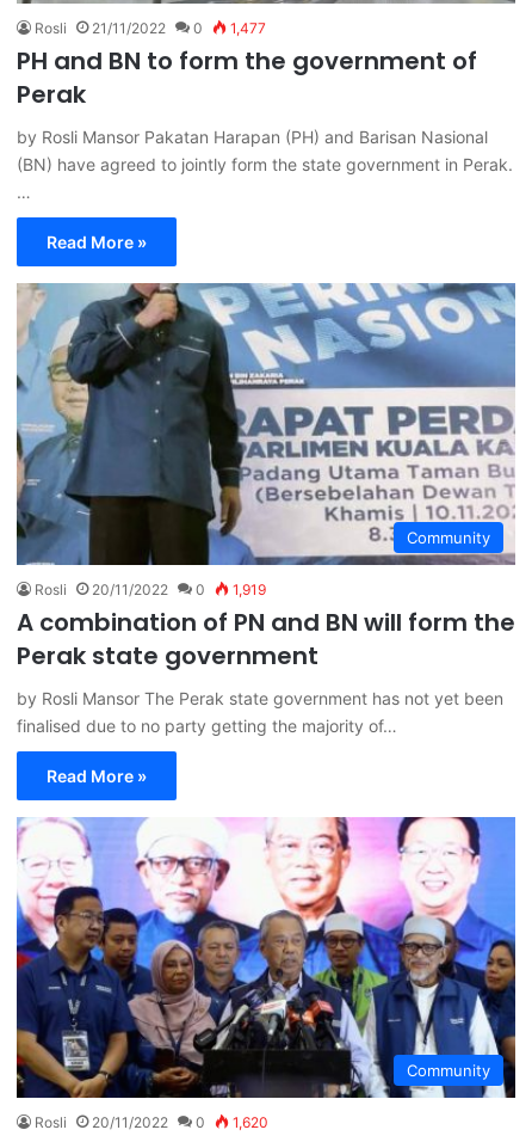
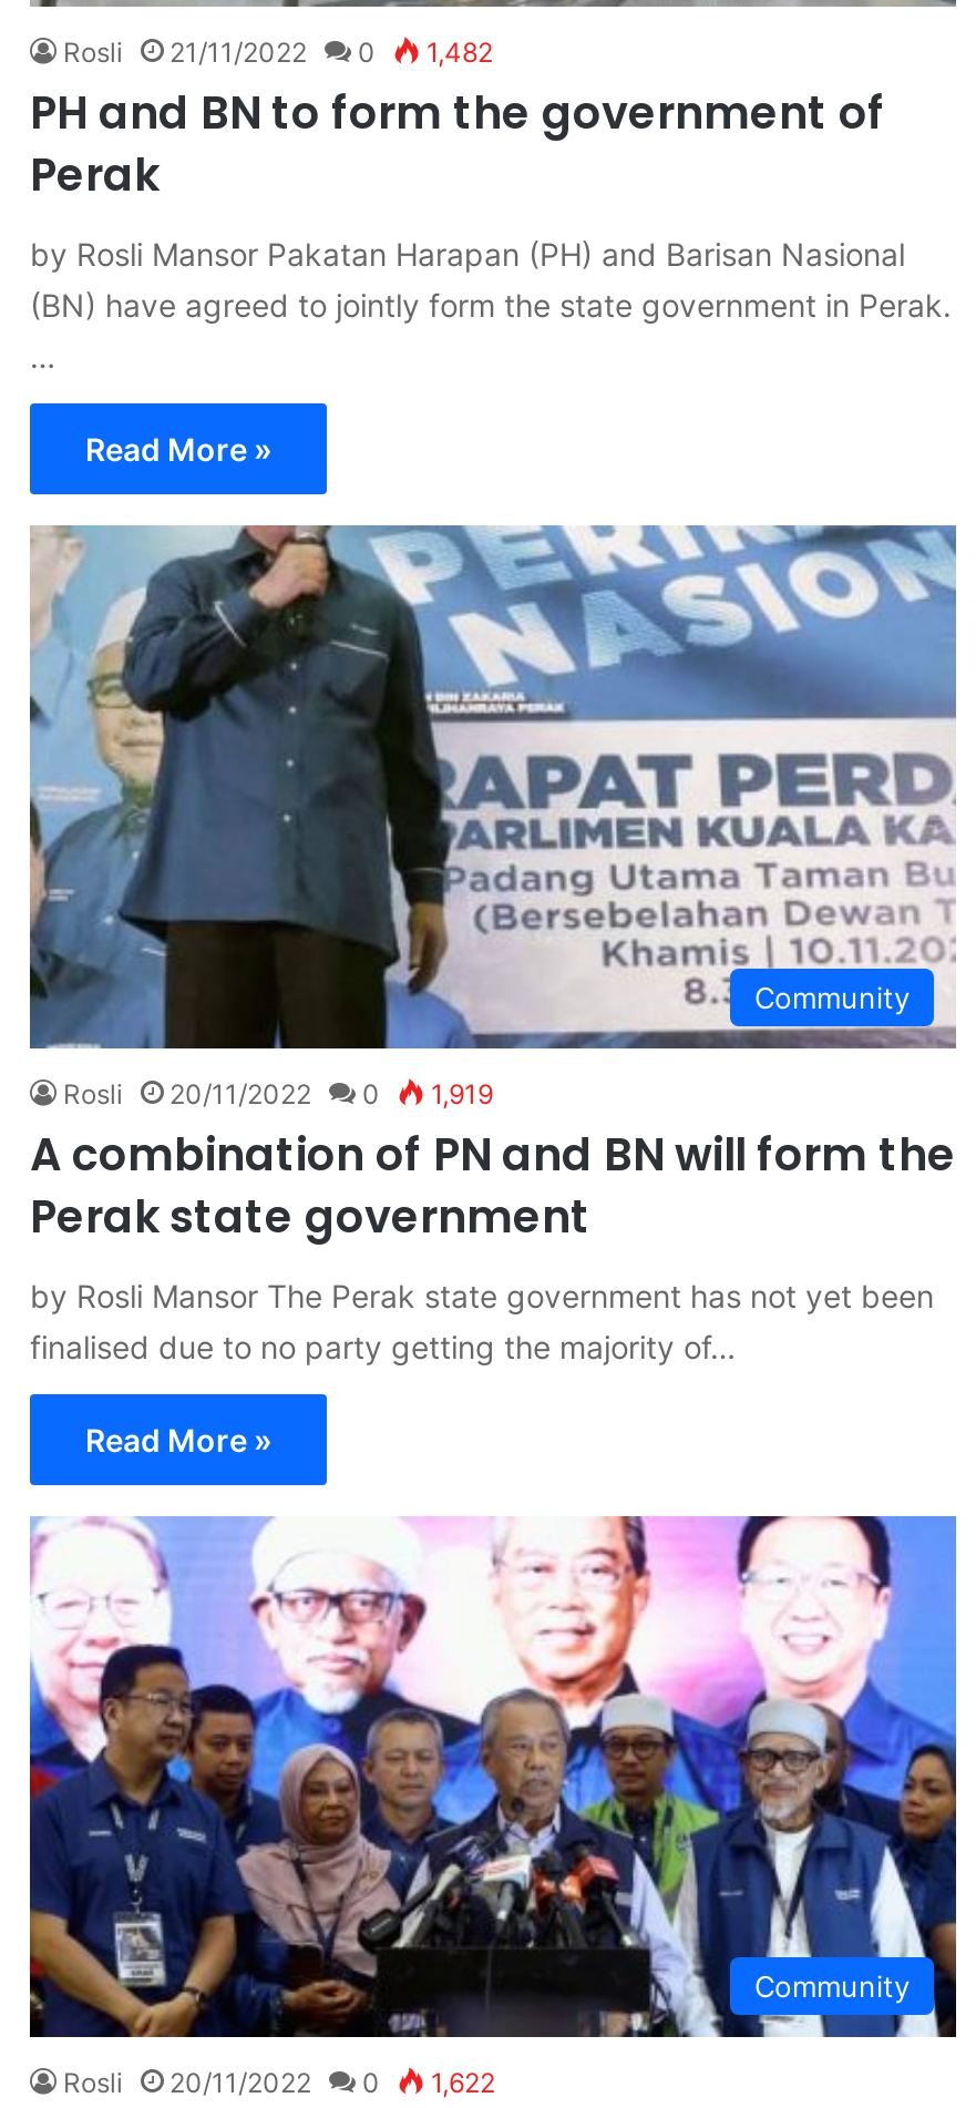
[35,19,266,37] Rosli 21/11/2022 0 1,477 -> [63,35,493,68] Rosli 21/11/2022 0 1,482
[35,1114,268,1132] Rosli 20/11/2022 0 1,620 -> [63,2067,495,2100] Rosli 20/11/2022 0 1,622

